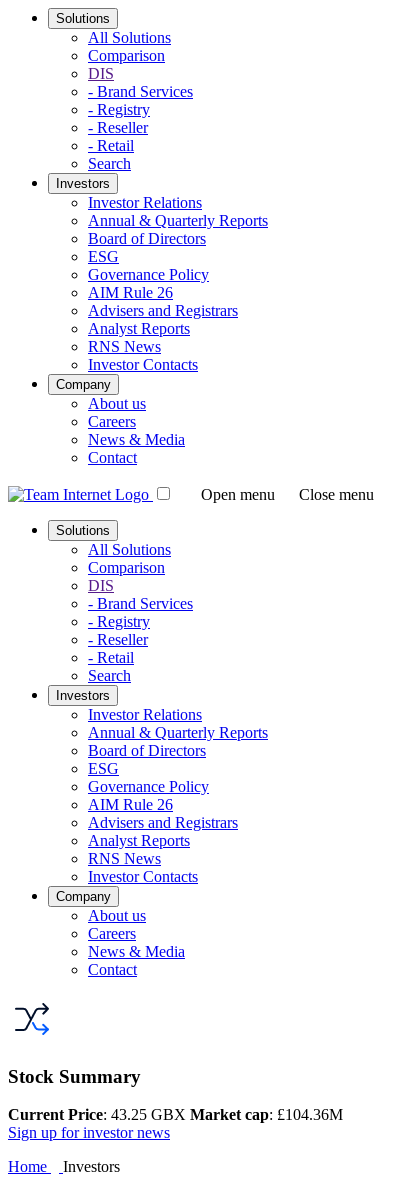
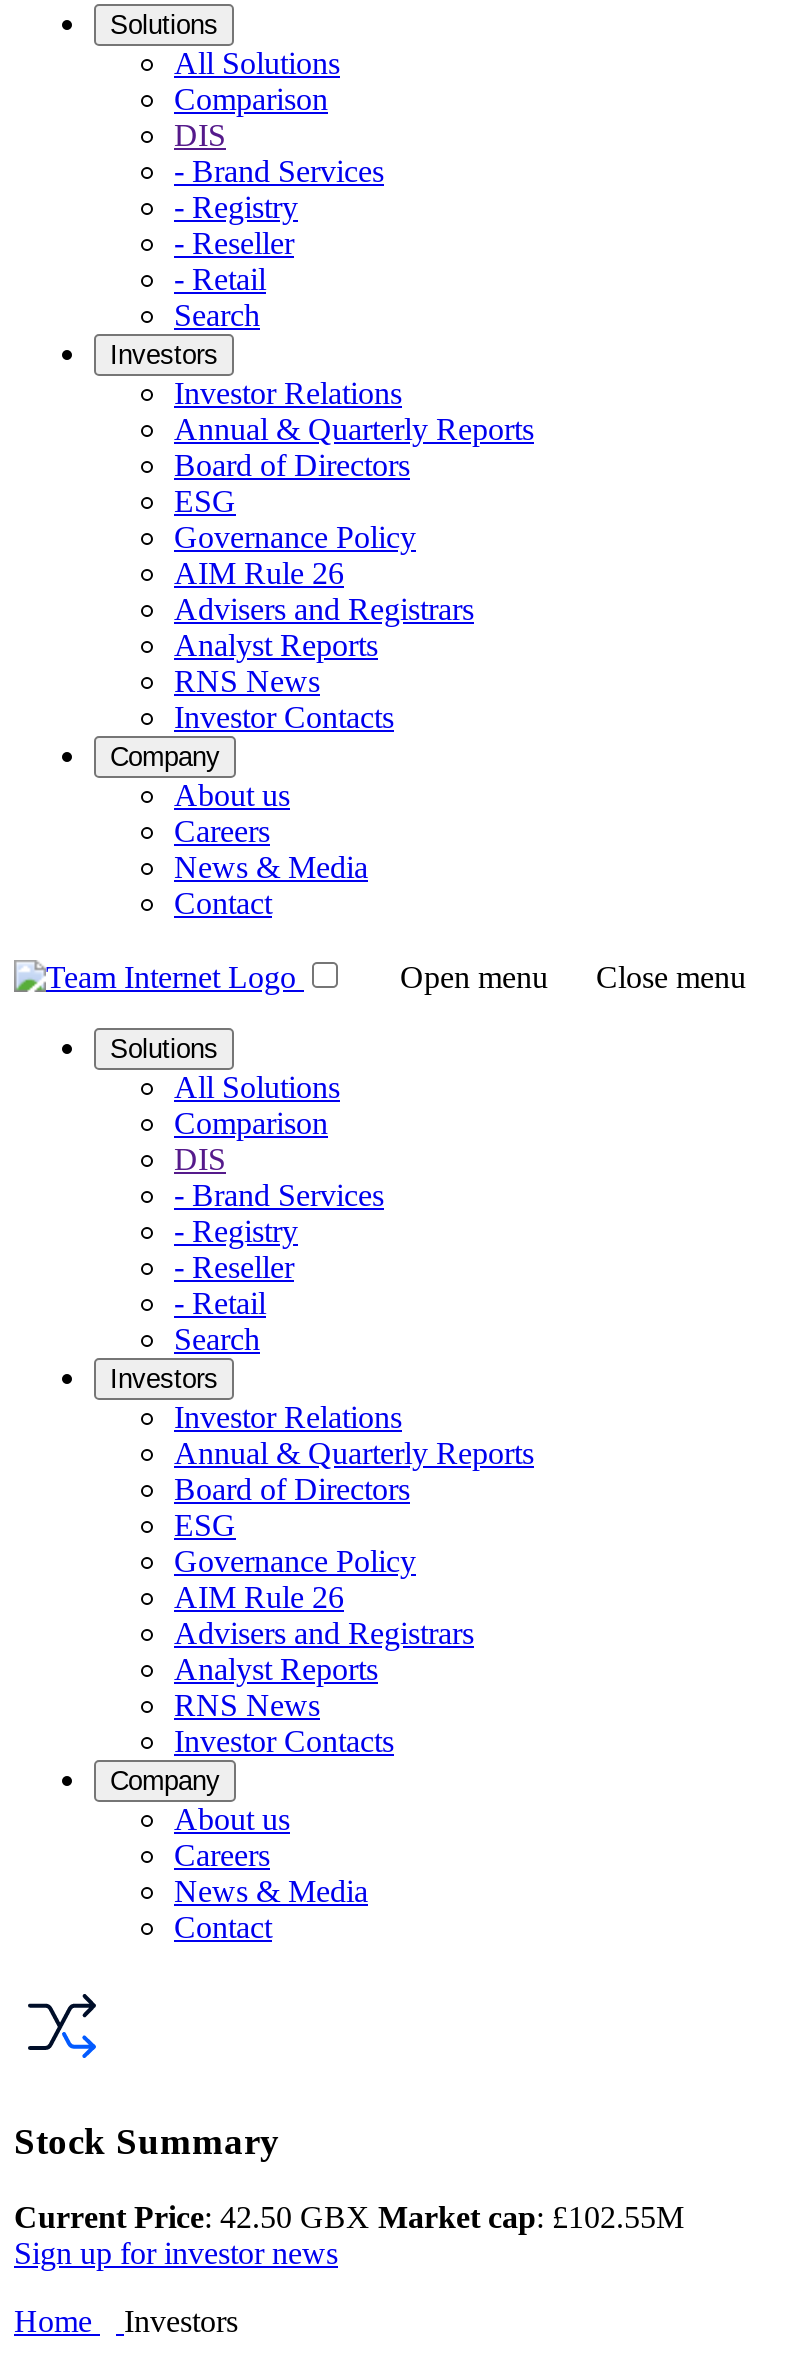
[8,1106,343,1123] Current Price: 43.25 GBX Market cap: £104.36M -> [14,2201,684,2235] Current Price: 42.50 GBX Market cap: £102.55M

